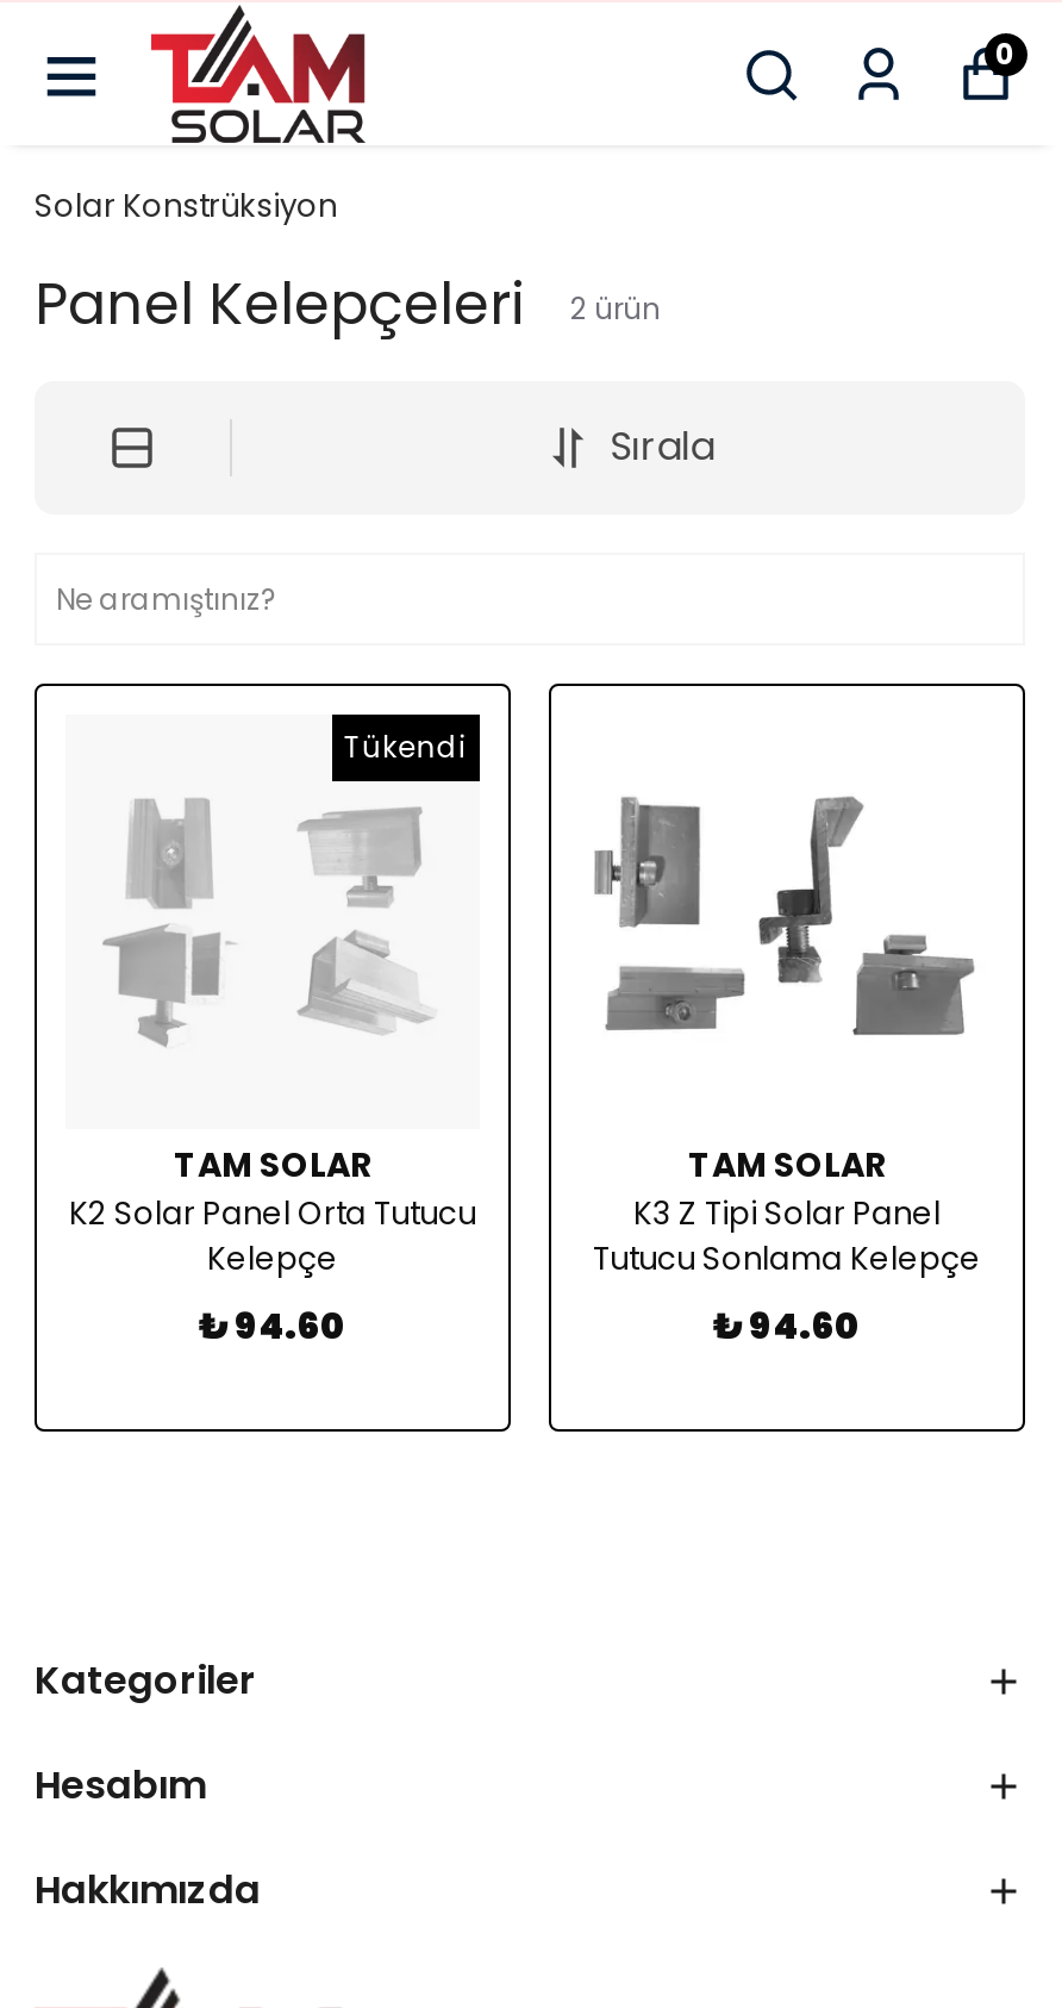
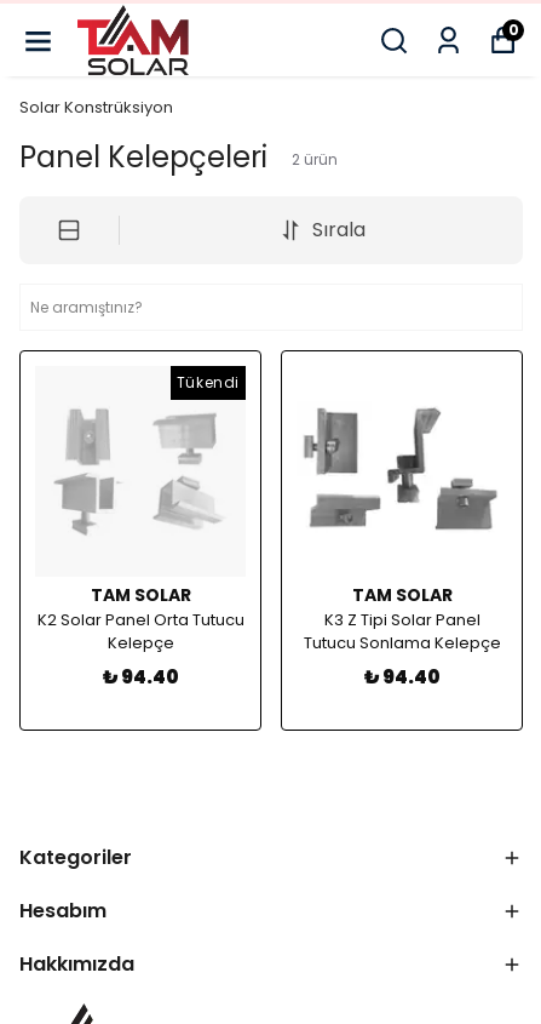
[199,1301,346,1351] ₺ 94.60 -> [102,664,179,690] ₺ 94.40
[713,1301,861,1351] ₺ 94.60 -> [364,664,440,690] ₺ 94.40

